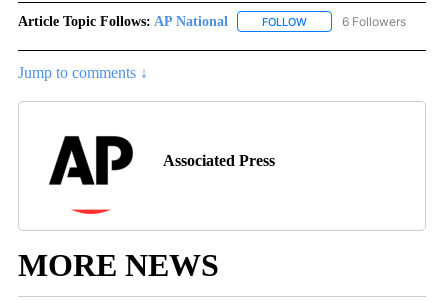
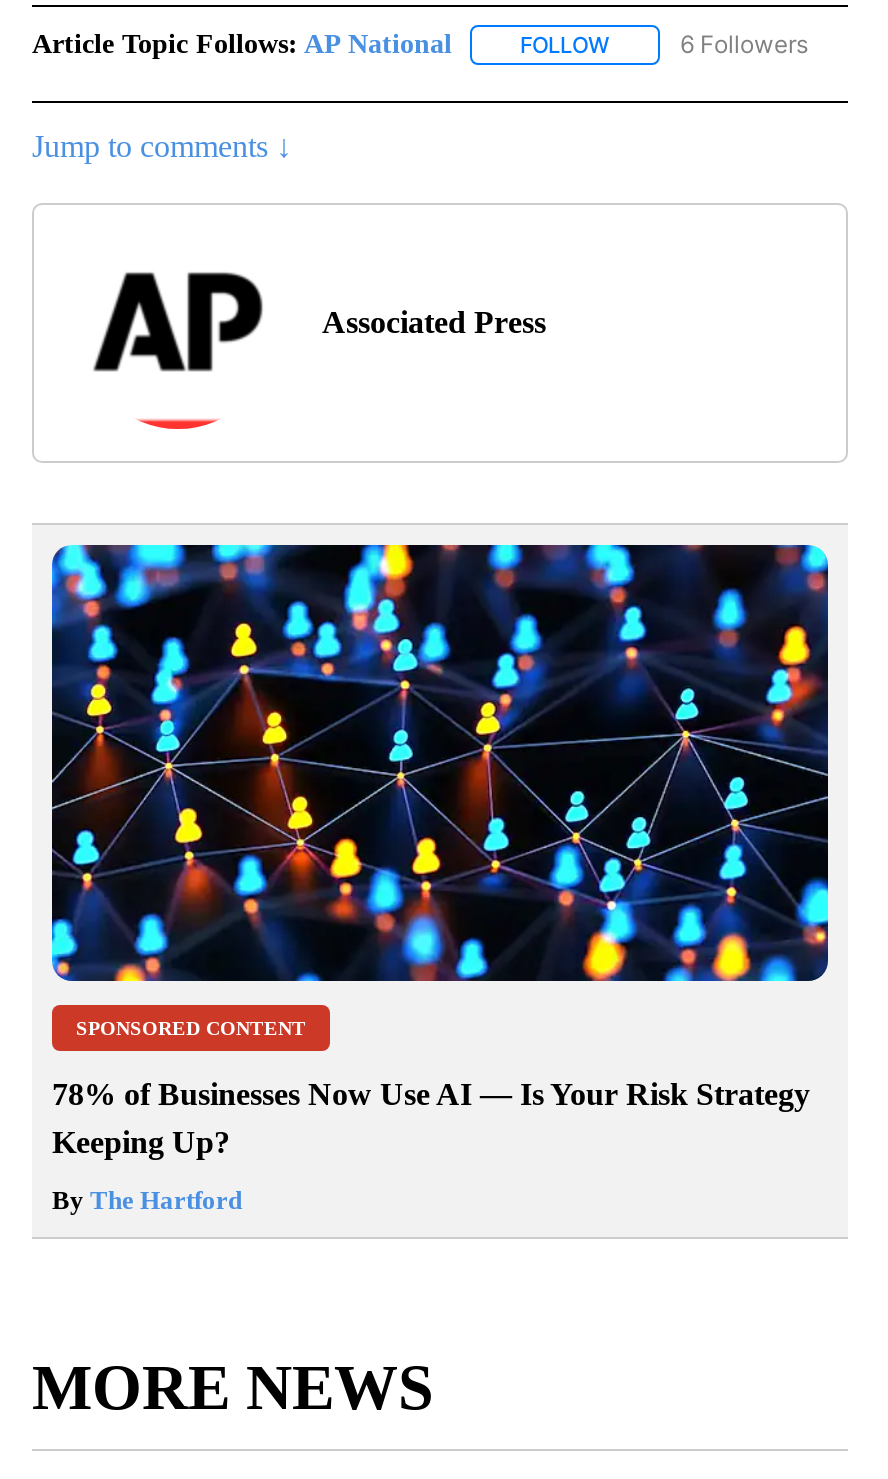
none -> [50,543,830,1215] [image] | SPONSORED CONTENT | 78% of Businesses Now Use AI — Is Your Risk Strategy | Keeping Up? | By The Hartford

